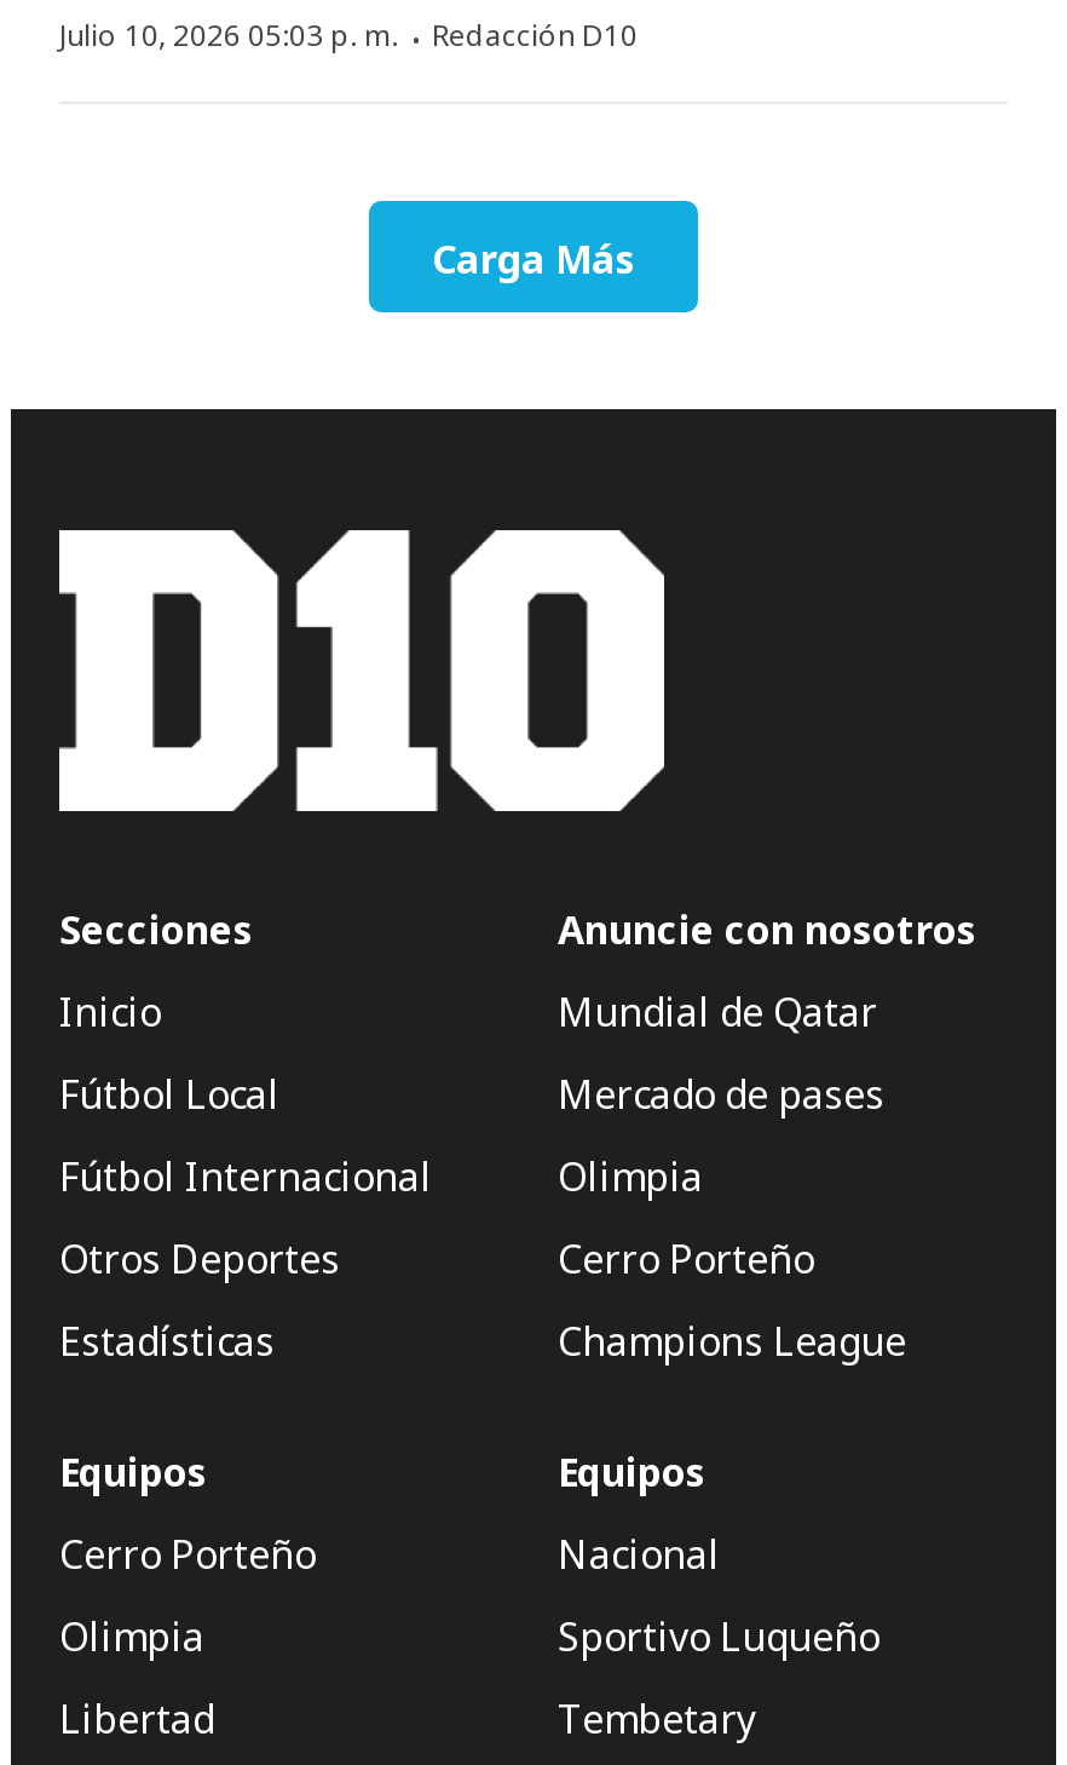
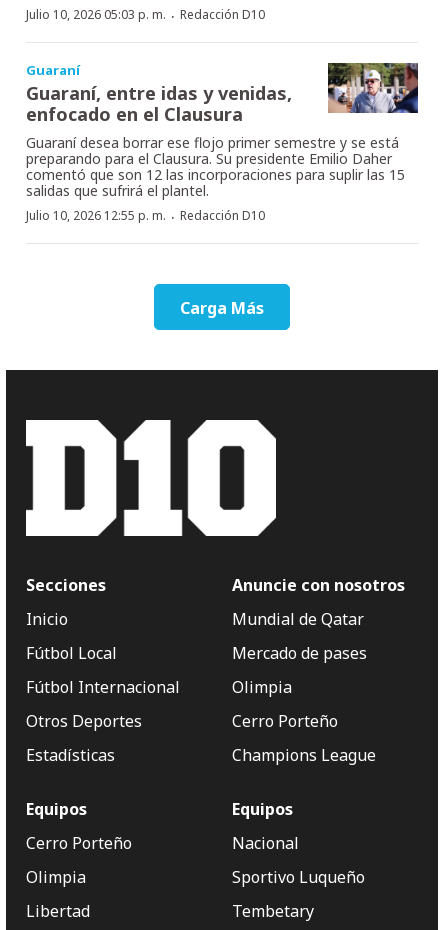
none -> [26,61,419,229] [image] | Guaraní | Guaraní, entre idas y venidas, | enfocado en el Clausura | Guaraní desea borrar ese flojo primer semestre y se está | preparando para el Clausura. Su presidente Emilio Daher | comentó que son 12 las incorporaciones para suplir las 15 | salidas que sufrirá el plantel. | Julio 10, 2026 12:55 p. m. · Redacción D10

